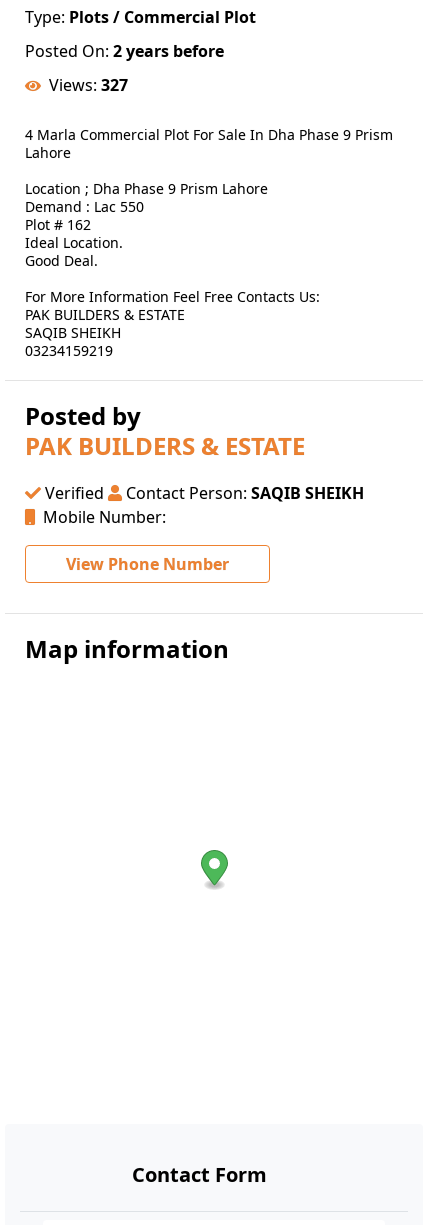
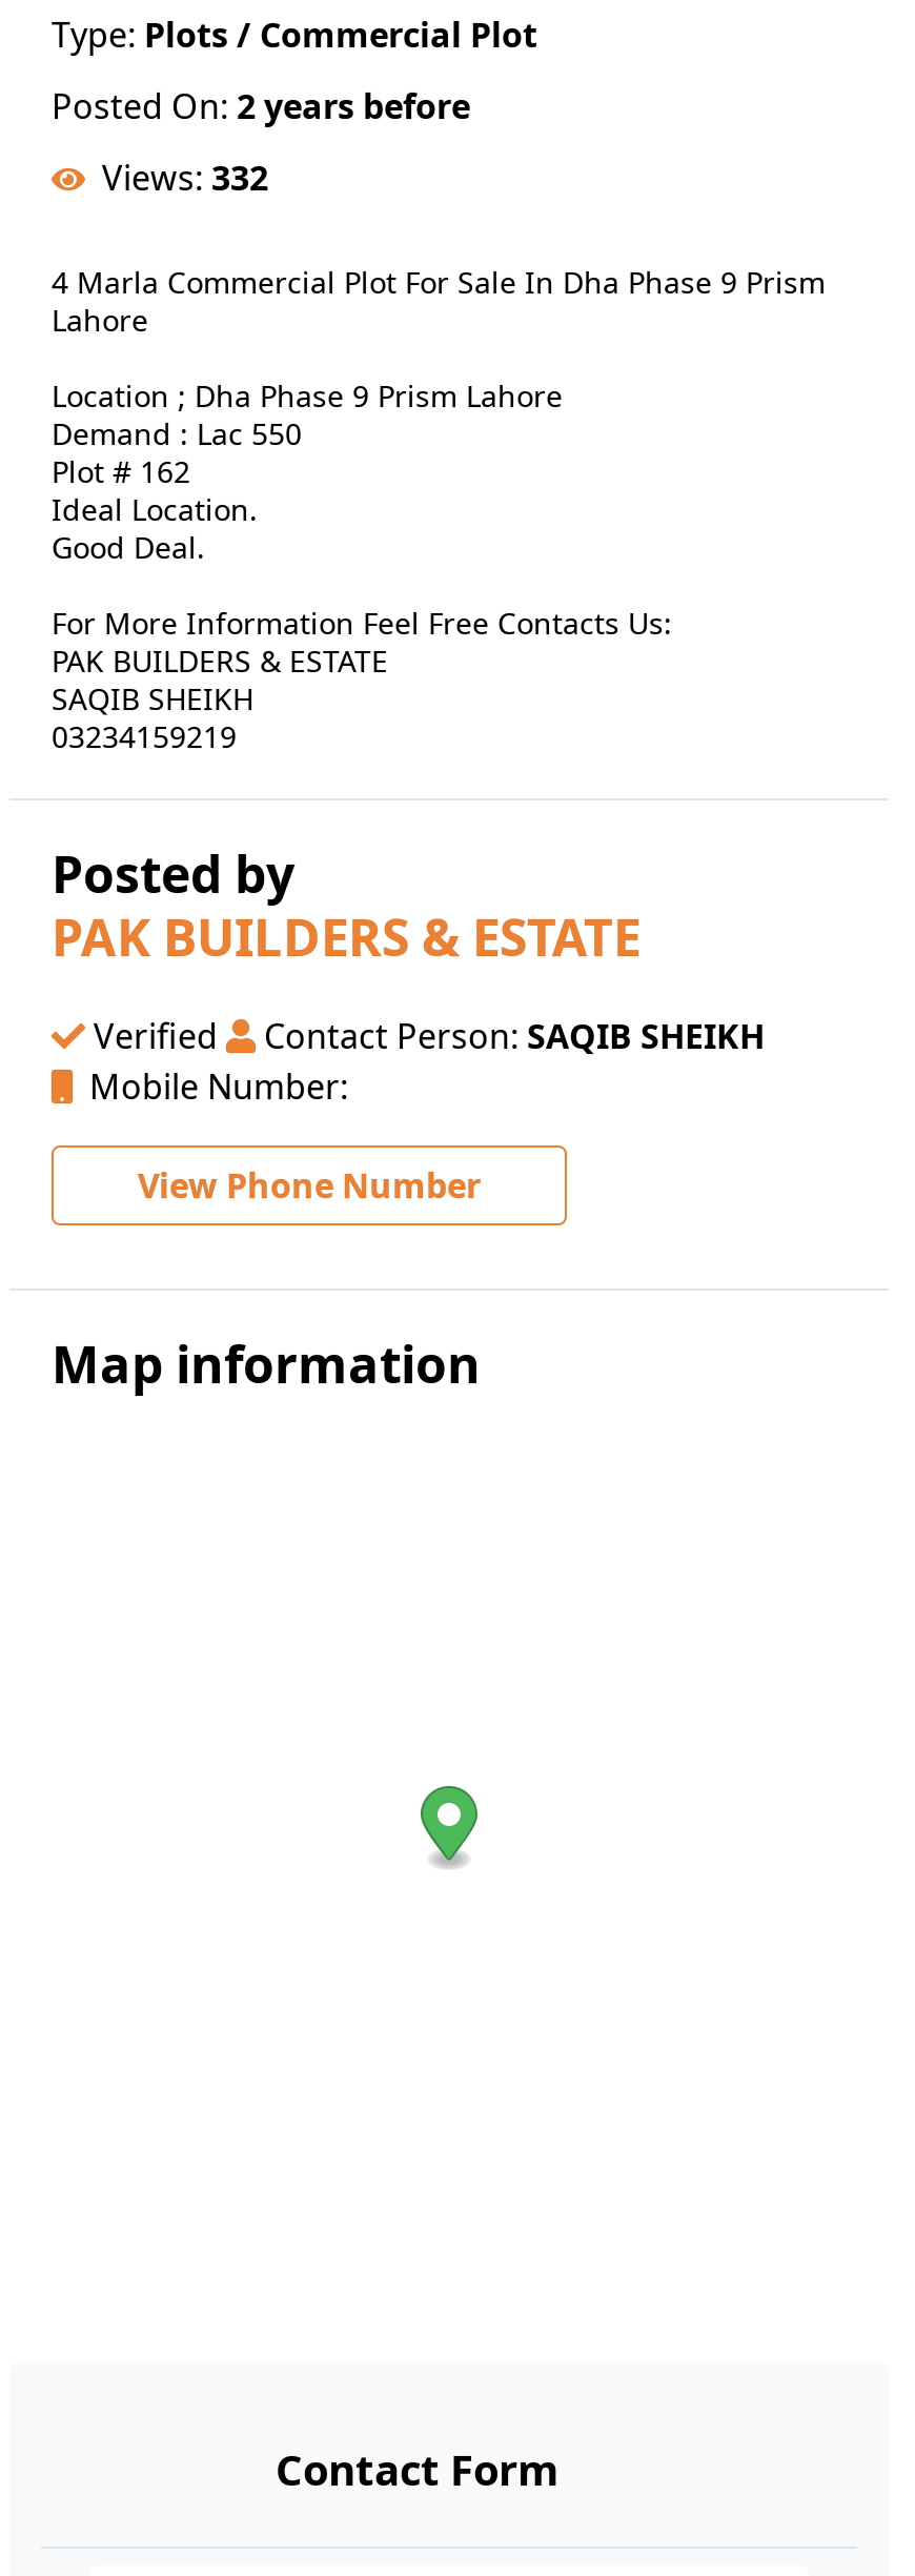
[49,74,128,96] Views: 327 -> [102,155,268,201] Views: 332

